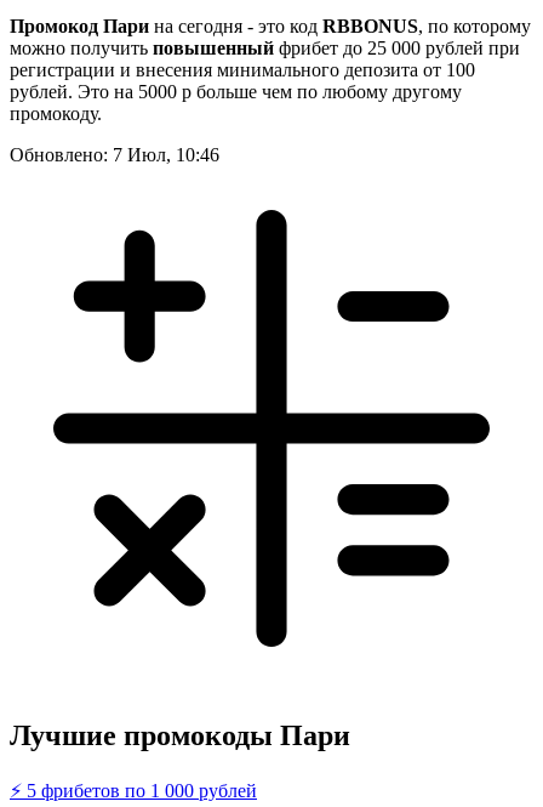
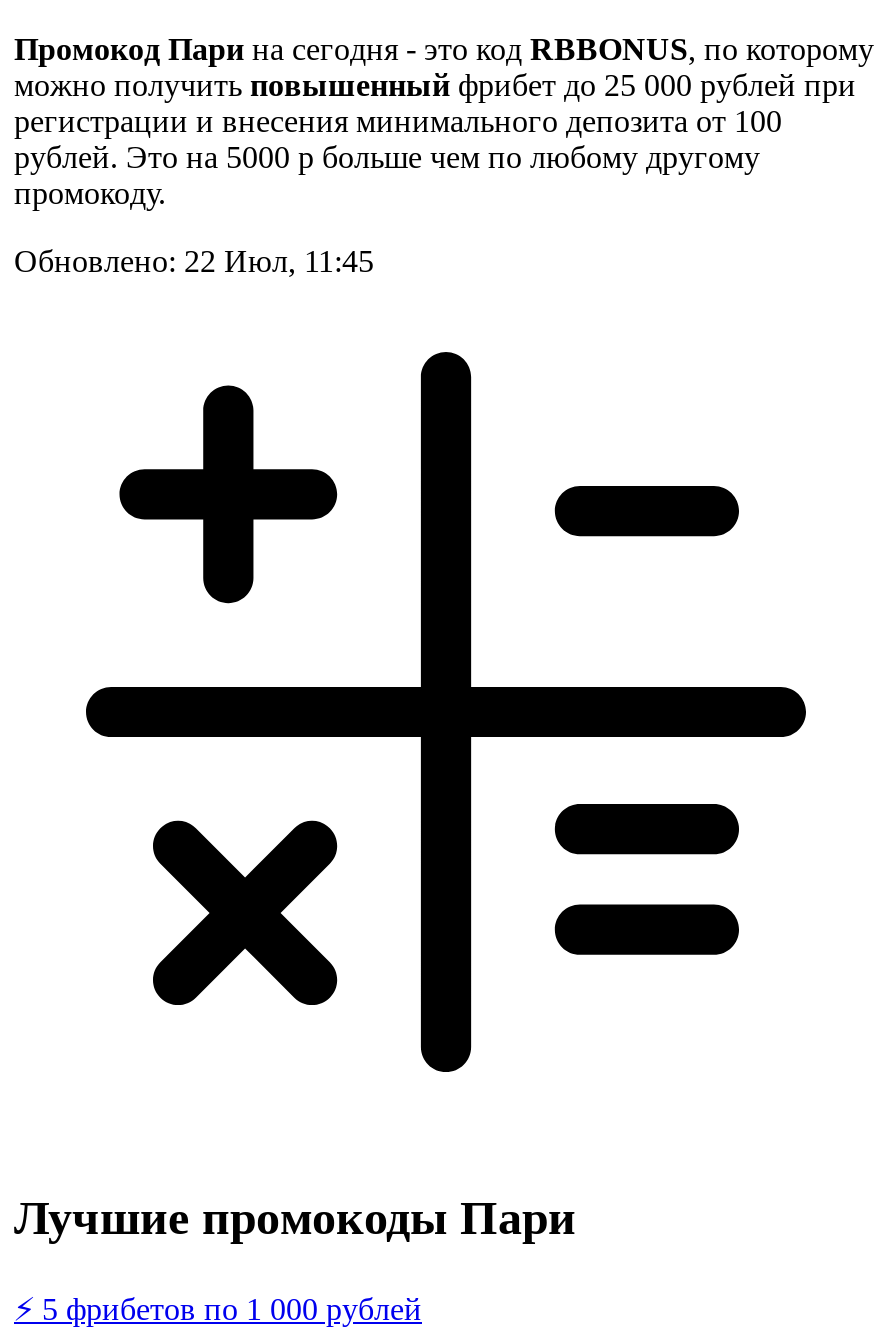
[10,144,219,165] Обновлено: 7 Июл, 10:46 -> [14,244,374,278] Обновлено: 22 Июл, 11:45

